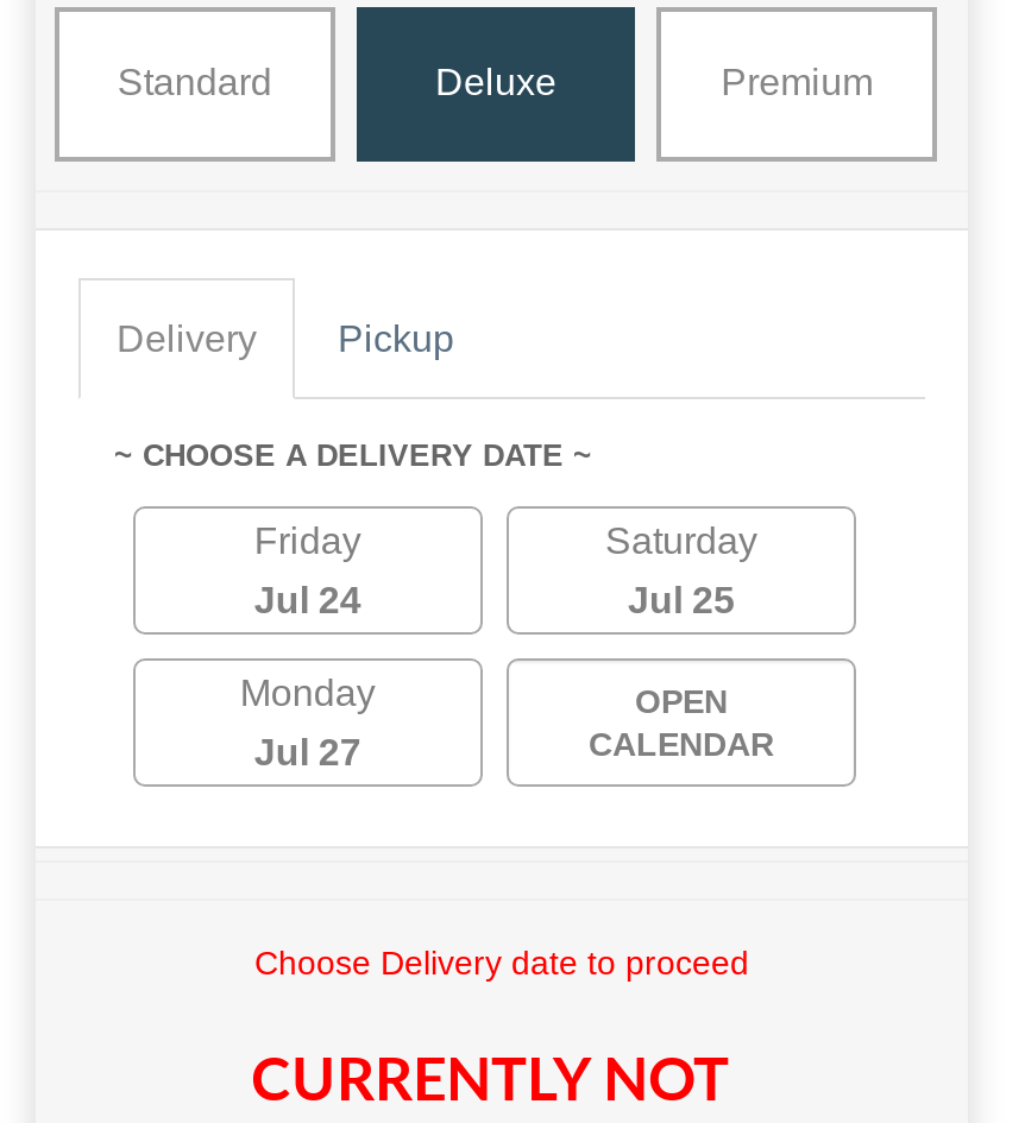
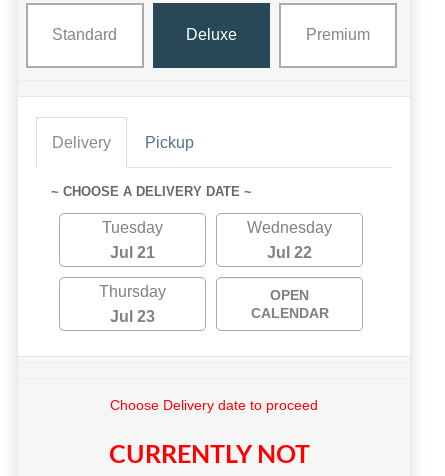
[254,519,361,560] Friday -> [102,218,163,235] Tuesday
[605,519,757,560] Saturday -> [247,218,332,235] Wednesday
[254,579,361,619] Jul 24 -> [110,243,155,260] Jul 21
[628,579,735,619] Jul 25 -> [267,243,312,260] Jul 22
[240,671,376,712] Monday -> [99,282,166,299] Thursday
[254,731,361,771] Jul 27 -> [110,307,155,324] Jul 23

